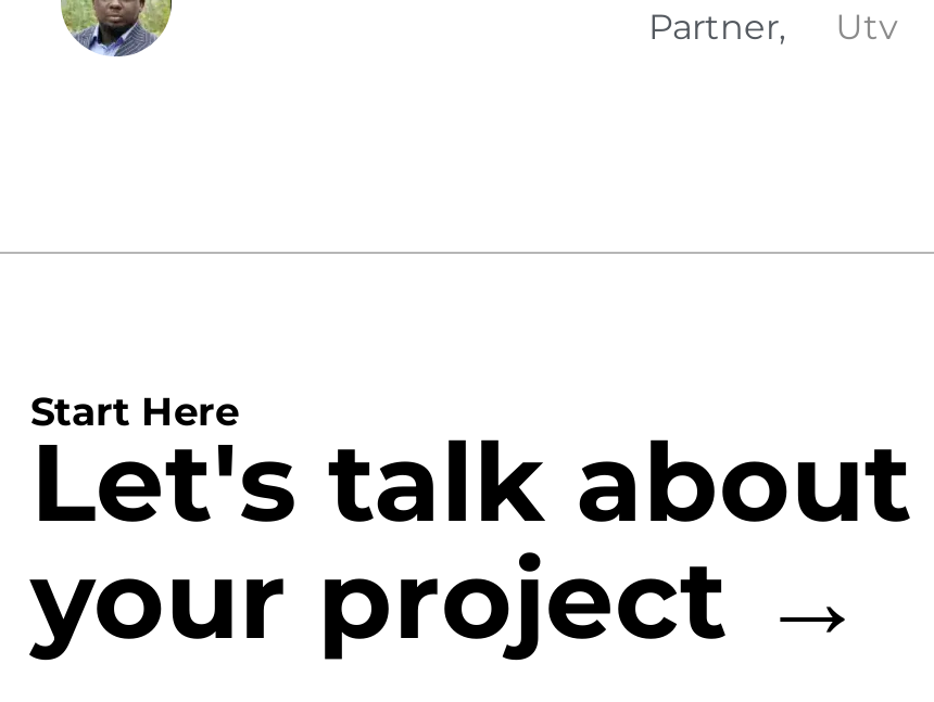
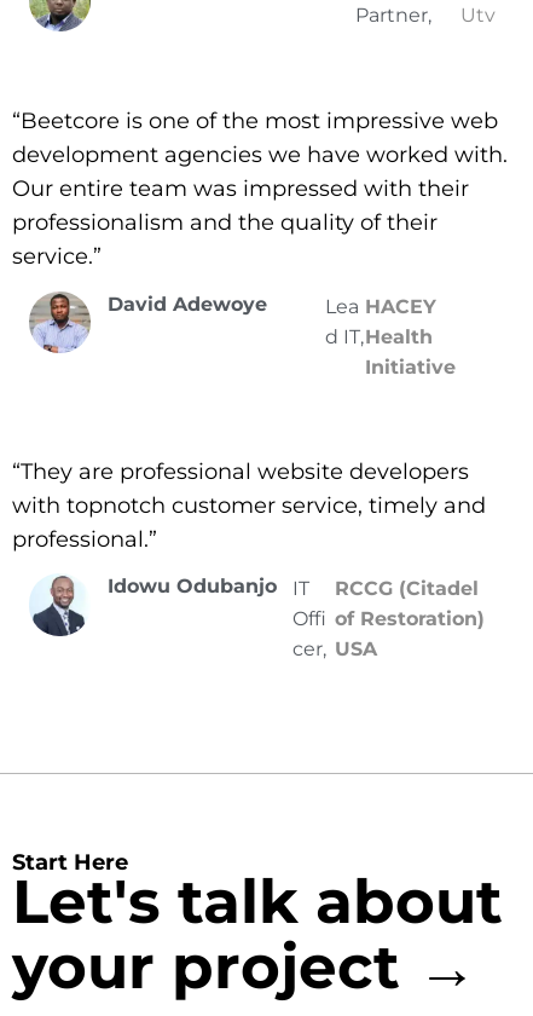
none -> [12,108,508,354] [image] | “Beetcore is one of the most impressive web | development agencies we have worked with. | Our entire team was impressed with their | professionalism and the quality of their | service.” | David Adewoye | Lea | d IT,
none -> [12,458,486,661] [image] | “They are professional website developers | with topnotch customer service, timely and | professional.” | Idowu Odubanjo | IT | Offi | cer,
none -> [335,577,485,661] RCCG (Citadel | of Restoration) | USA
none -> [366,295,456,378] HACEY | Health | Initiative

